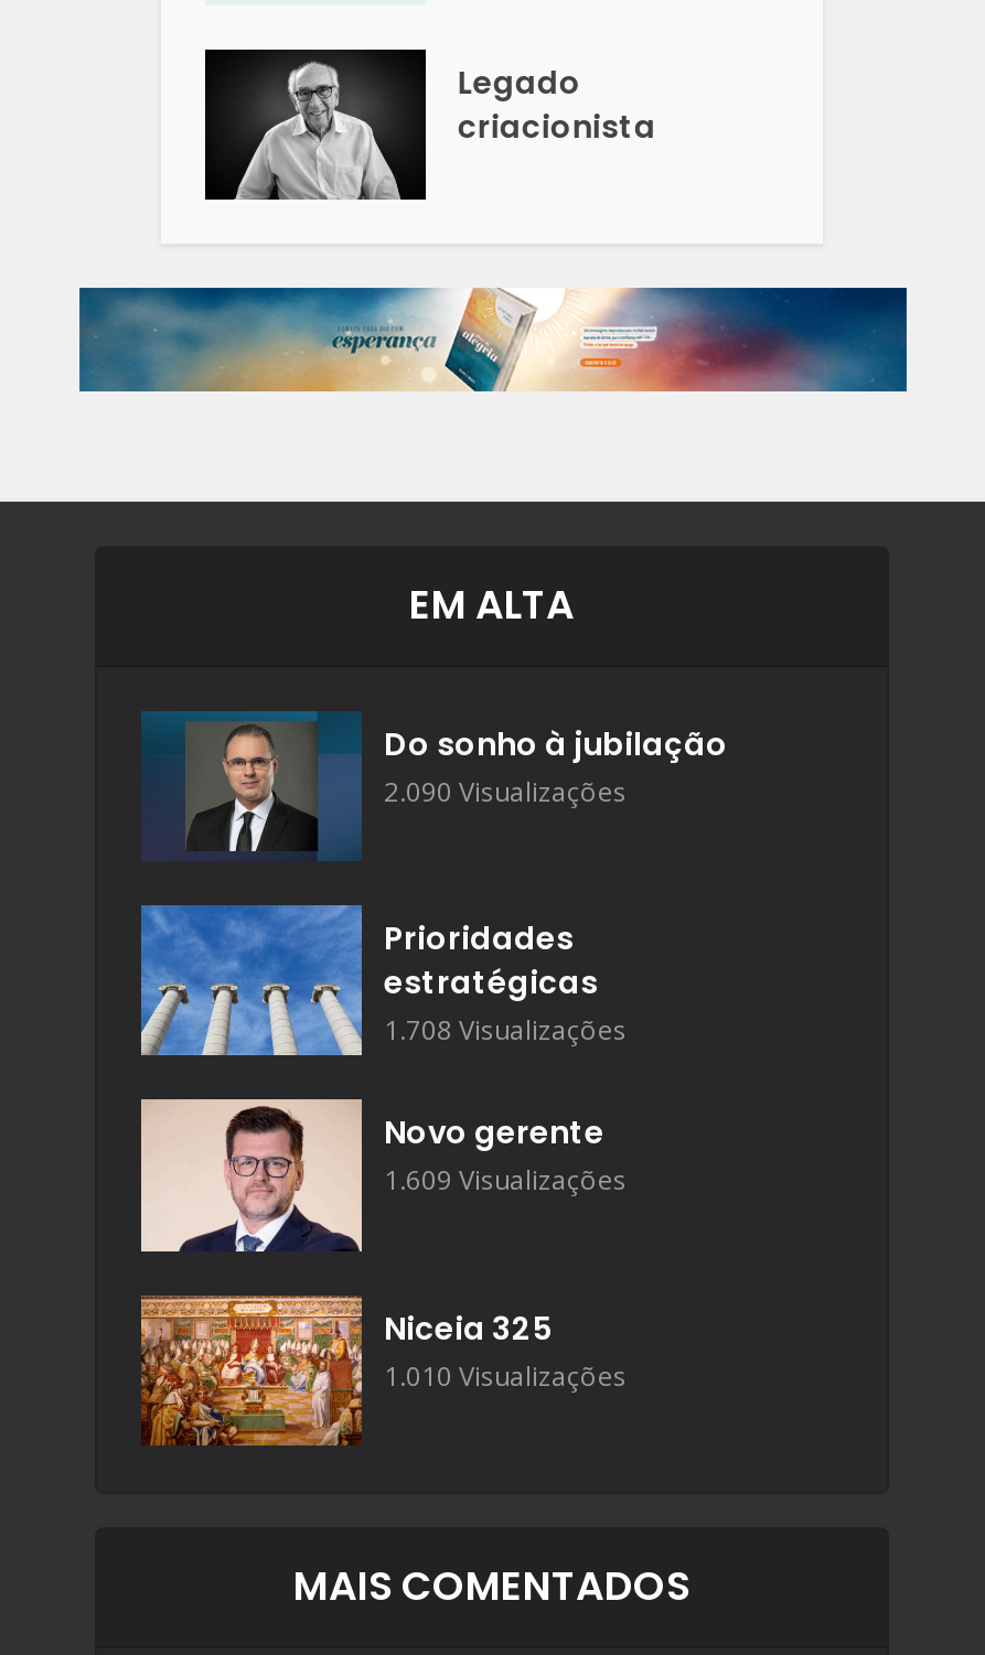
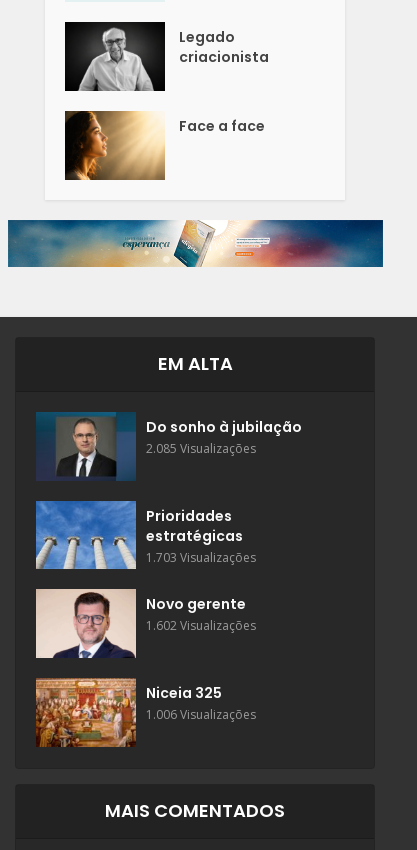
none -> [65,110,265,181] [image] | Face a face
[384,772,627,810] 2.090 Visualizações -> [146,440,256,457] 2.085 Visualizações
[384,1011,627,1049] 1.708 Visualizações -> [146,548,256,565] 1.703 Visualizações
[384,1162,627,1199] 1.609 Visualizações -> [146,617,256,634] 1.602 Visualizações
[384,1357,627,1394] 1.010 Visualizações -> [146,706,256,723] 1.006 Visualizações

